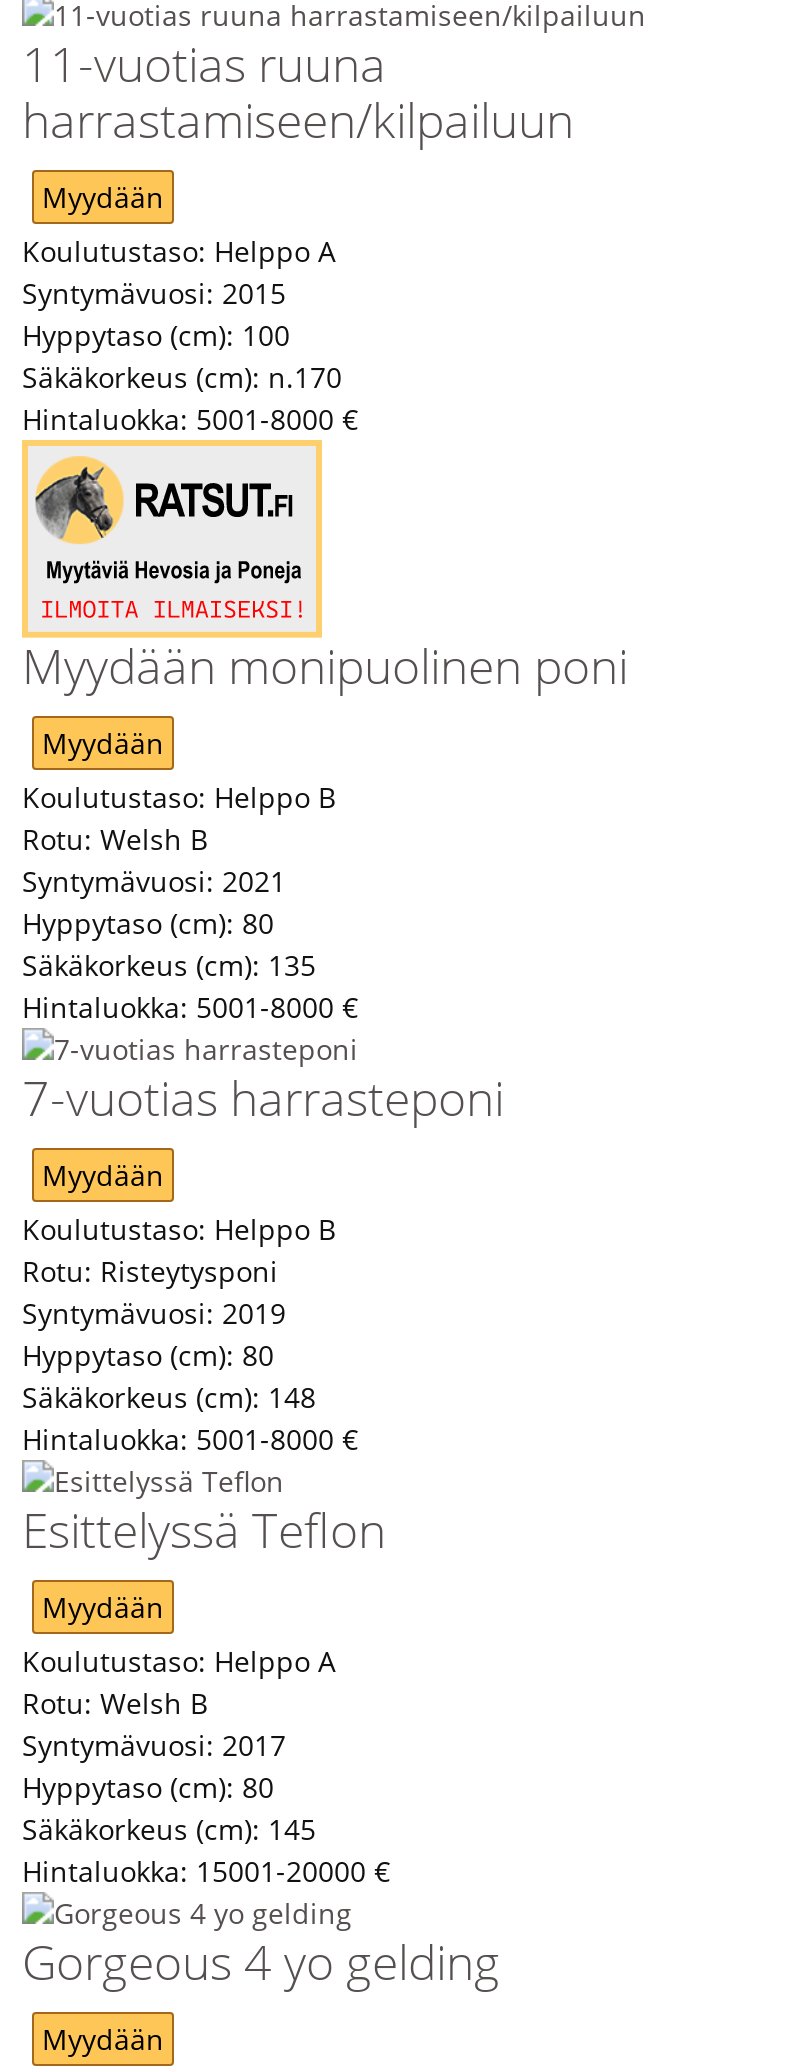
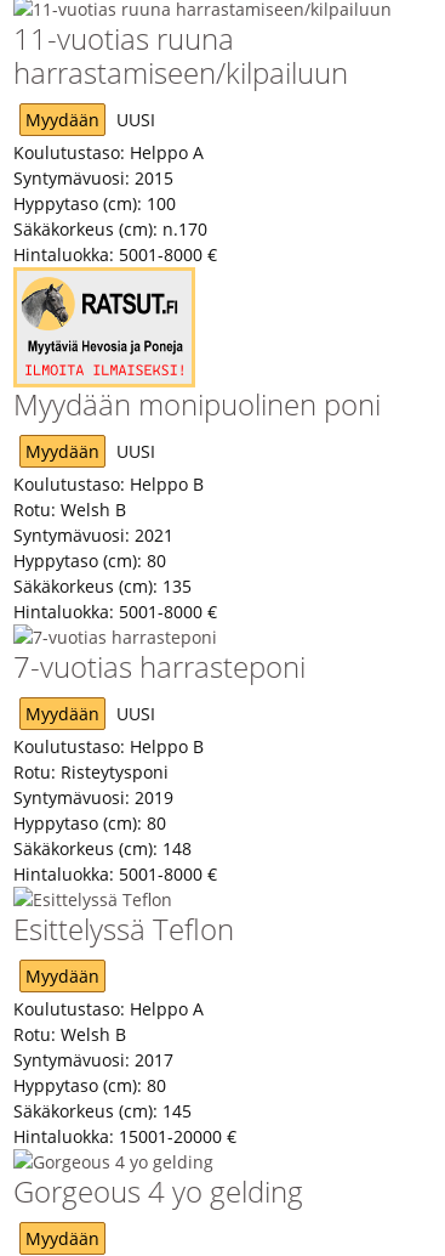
none -> [116,108,155,131] UUSI
none -> [116,439,155,463] UUSI
none -> [116,702,155,725] UUSI

